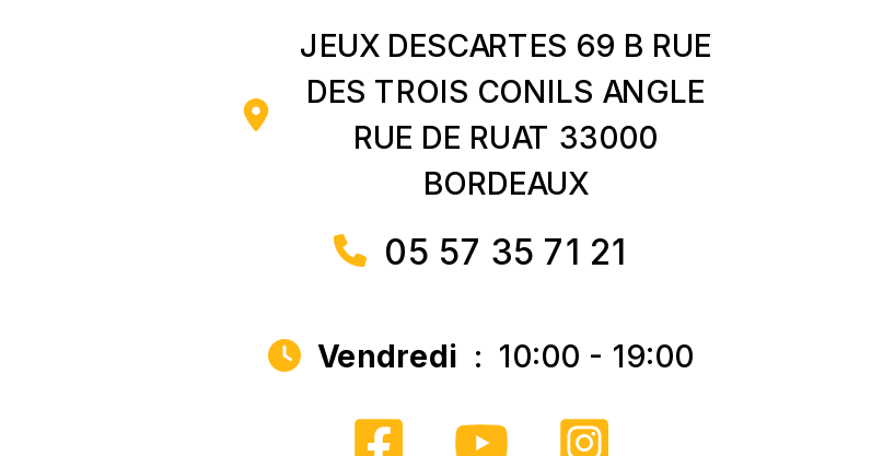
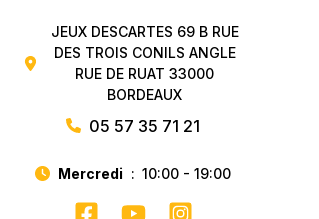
[317,337,457,374] Vendredi -> [58,164,123,181] Mercredi

